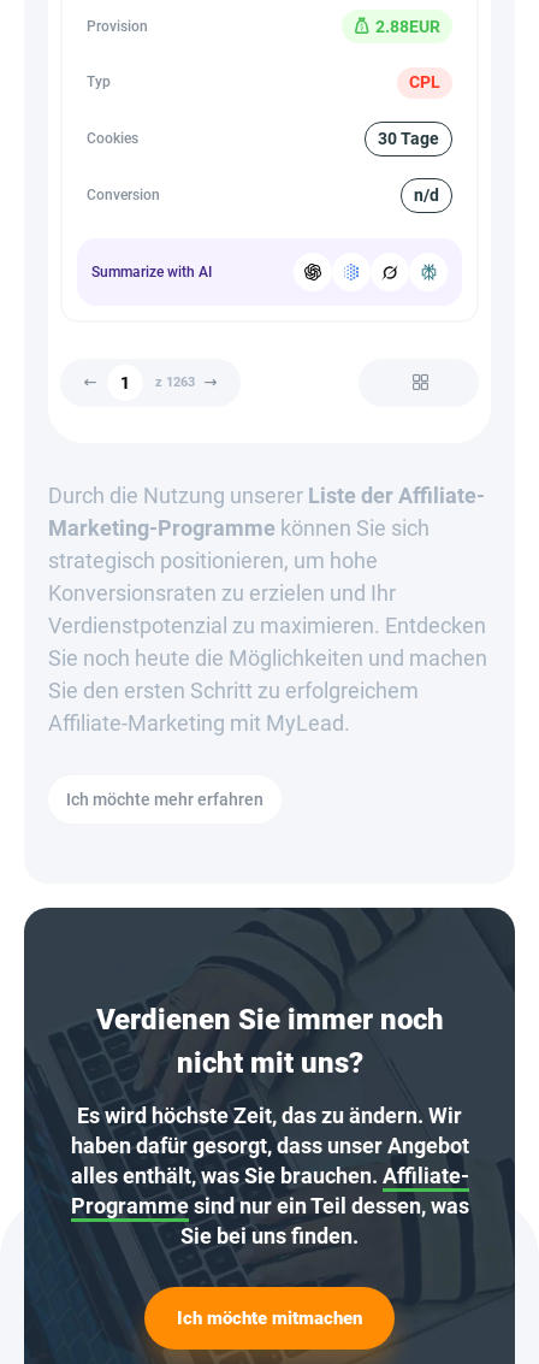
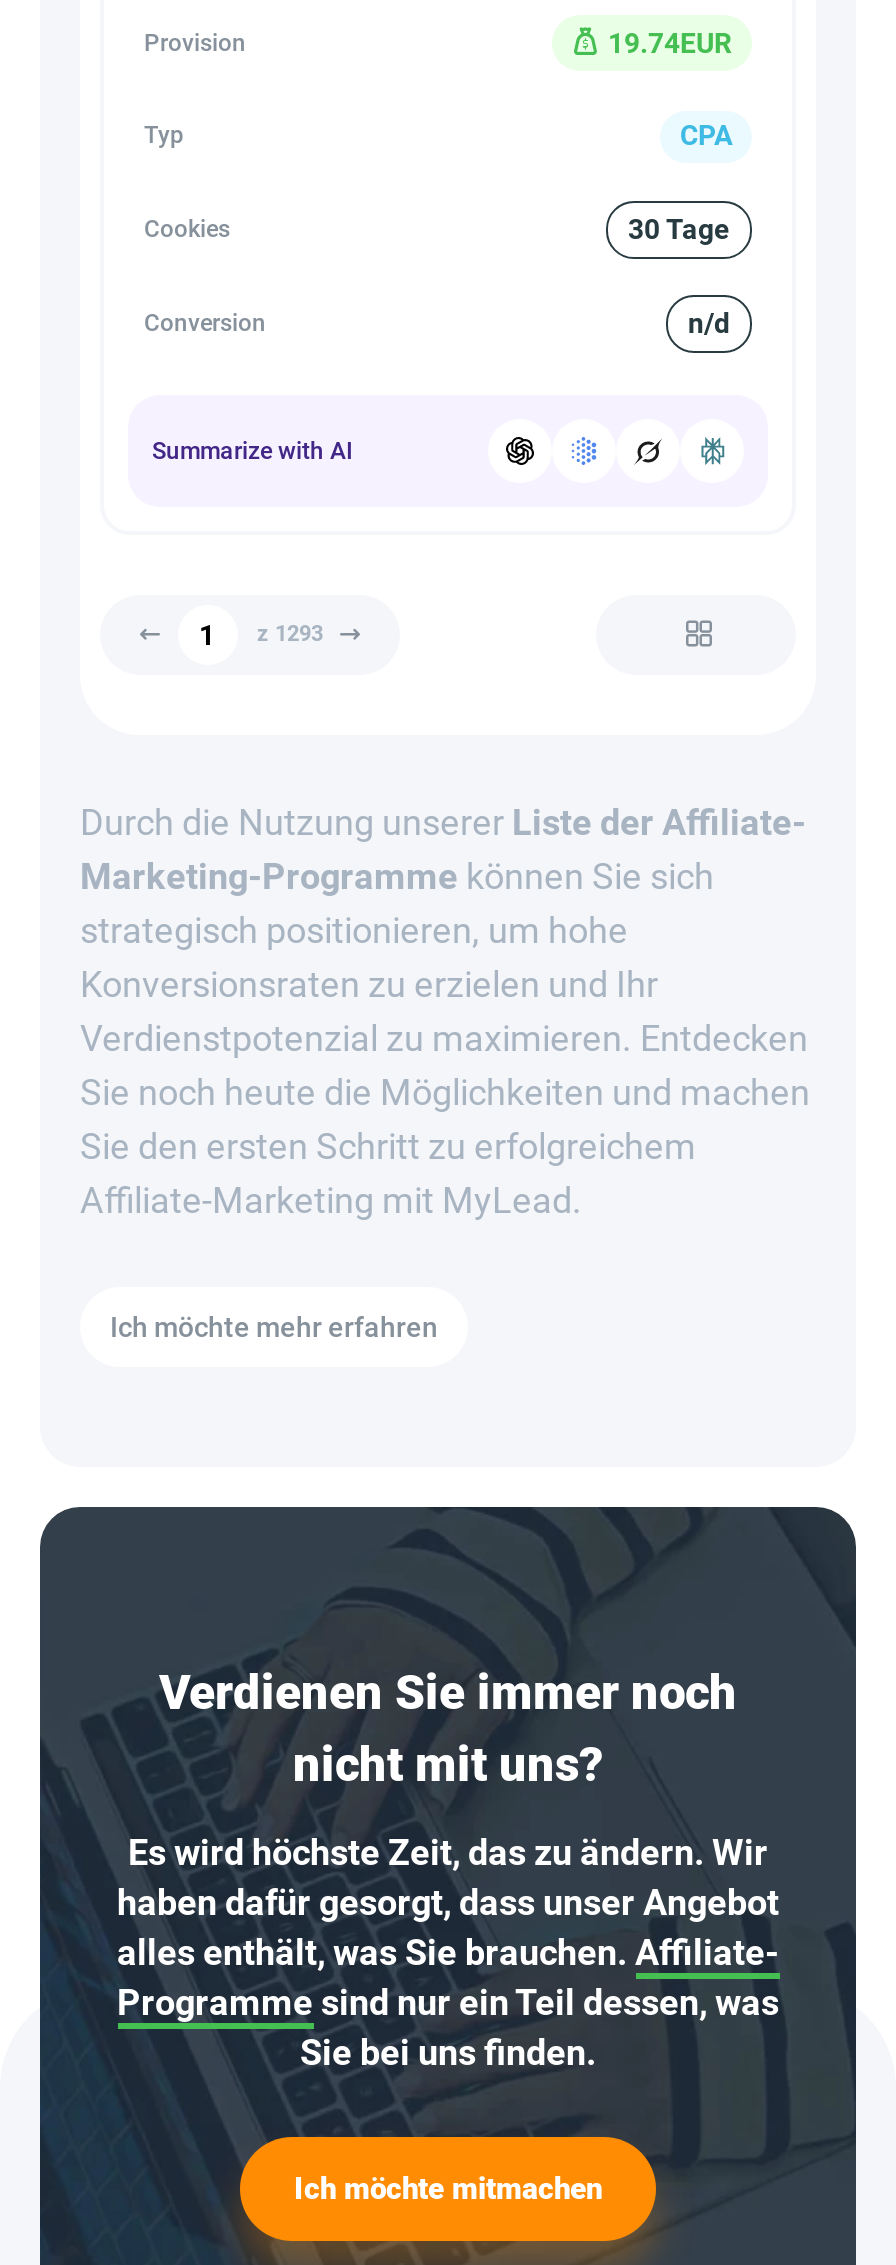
[375,16,440,36] 2.88EUR -> [608,26,732,58] 19.74EUR
[409,72,440,91] CPL -> [680,119,732,151] CPA
[155,374,194,390] z 1263 -> [257,621,323,647] z 1293

